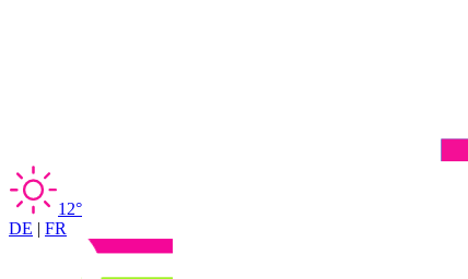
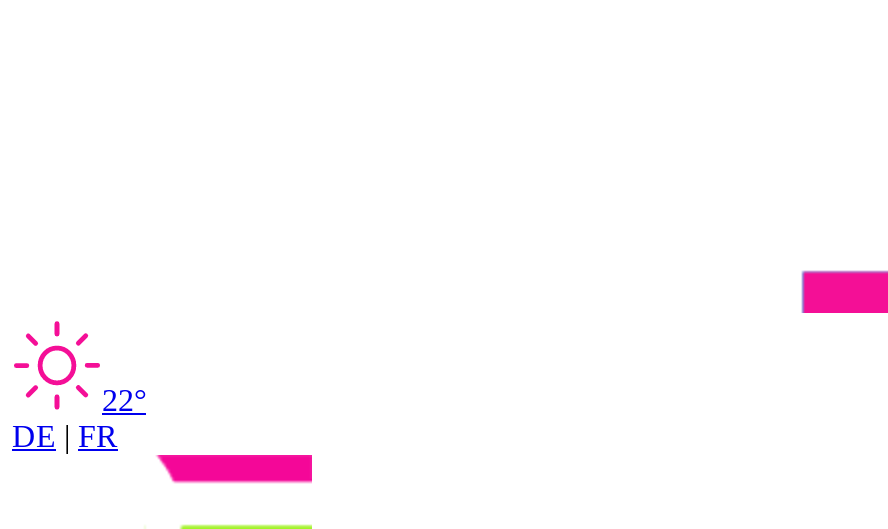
[58,199,82,218] 12° -> [102,383,146,417] 22°

